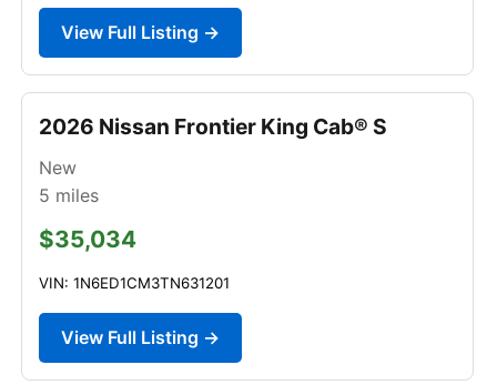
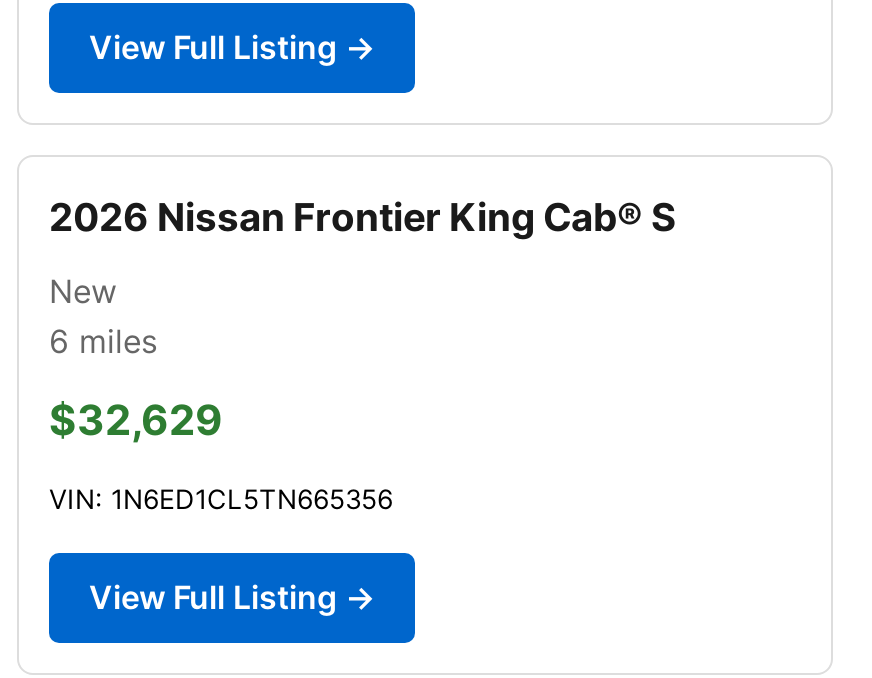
[39,184,99,206] 5 miles -> [49,321,157,361] 6 miles
[39,225,136,253] $35,034 -> [49,395,223,445] $32,629
[39,274,230,292] VIN: 1N6ED1CM3TN631201 -> [49,483,393,515] VIN: 1N6ED1CL5TN665356

